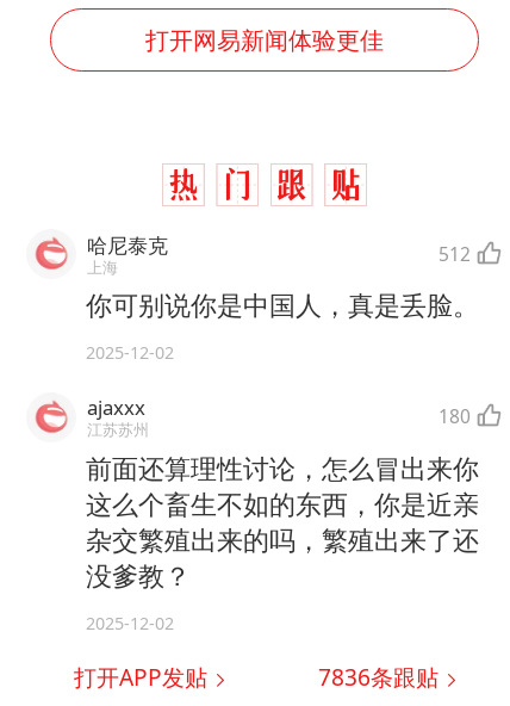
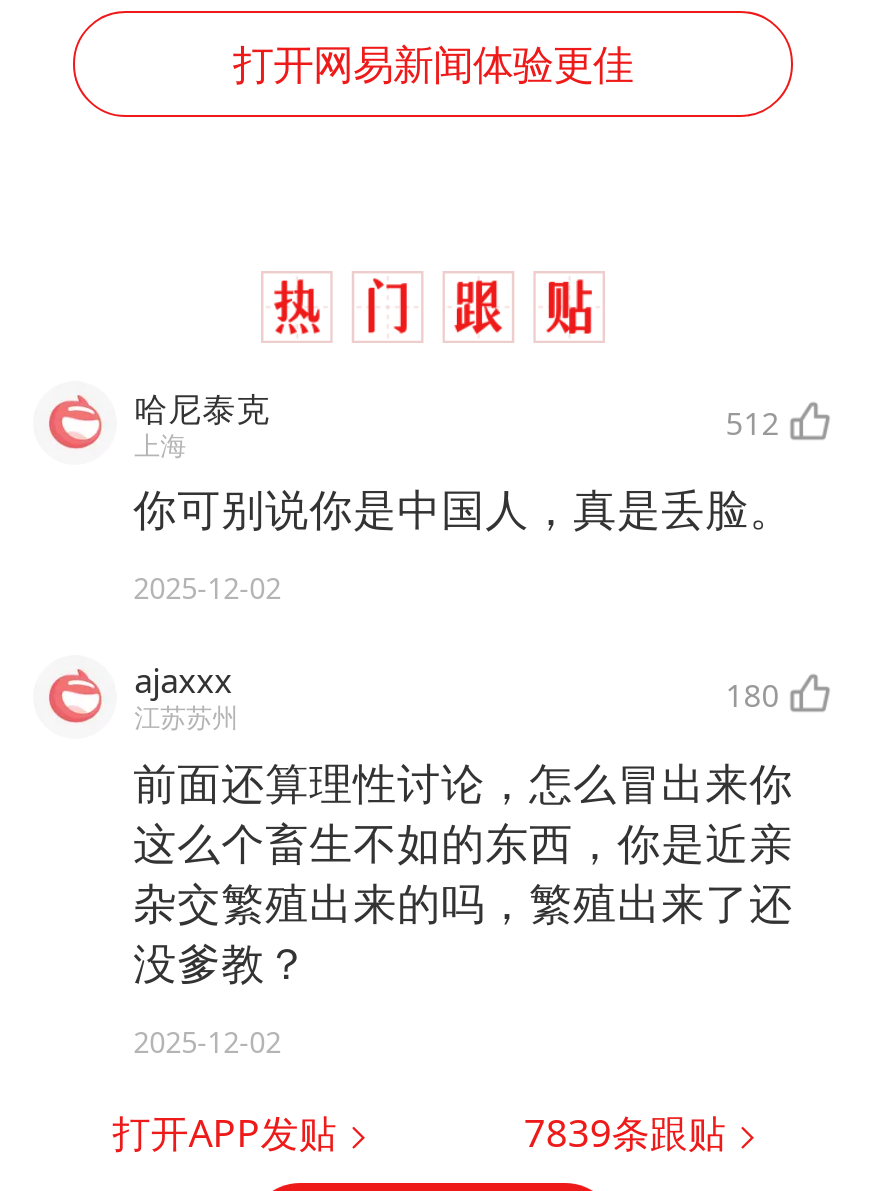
[319,662,445,693] 7836条跟贴 -> [524,1108,736,1160] 7839条跟贴

